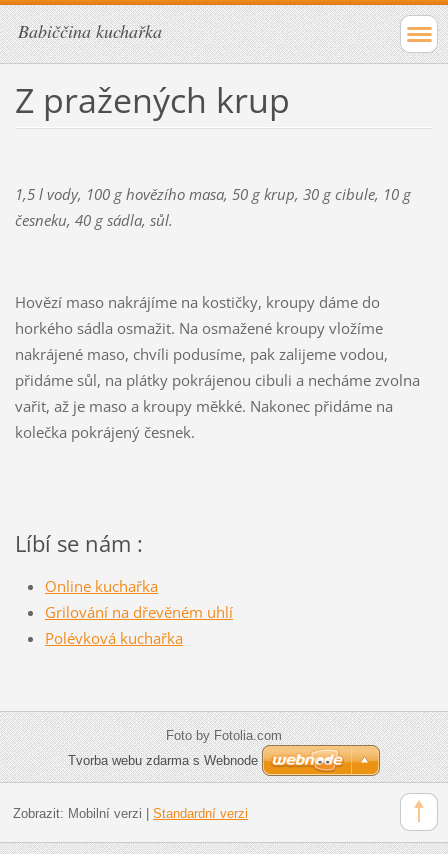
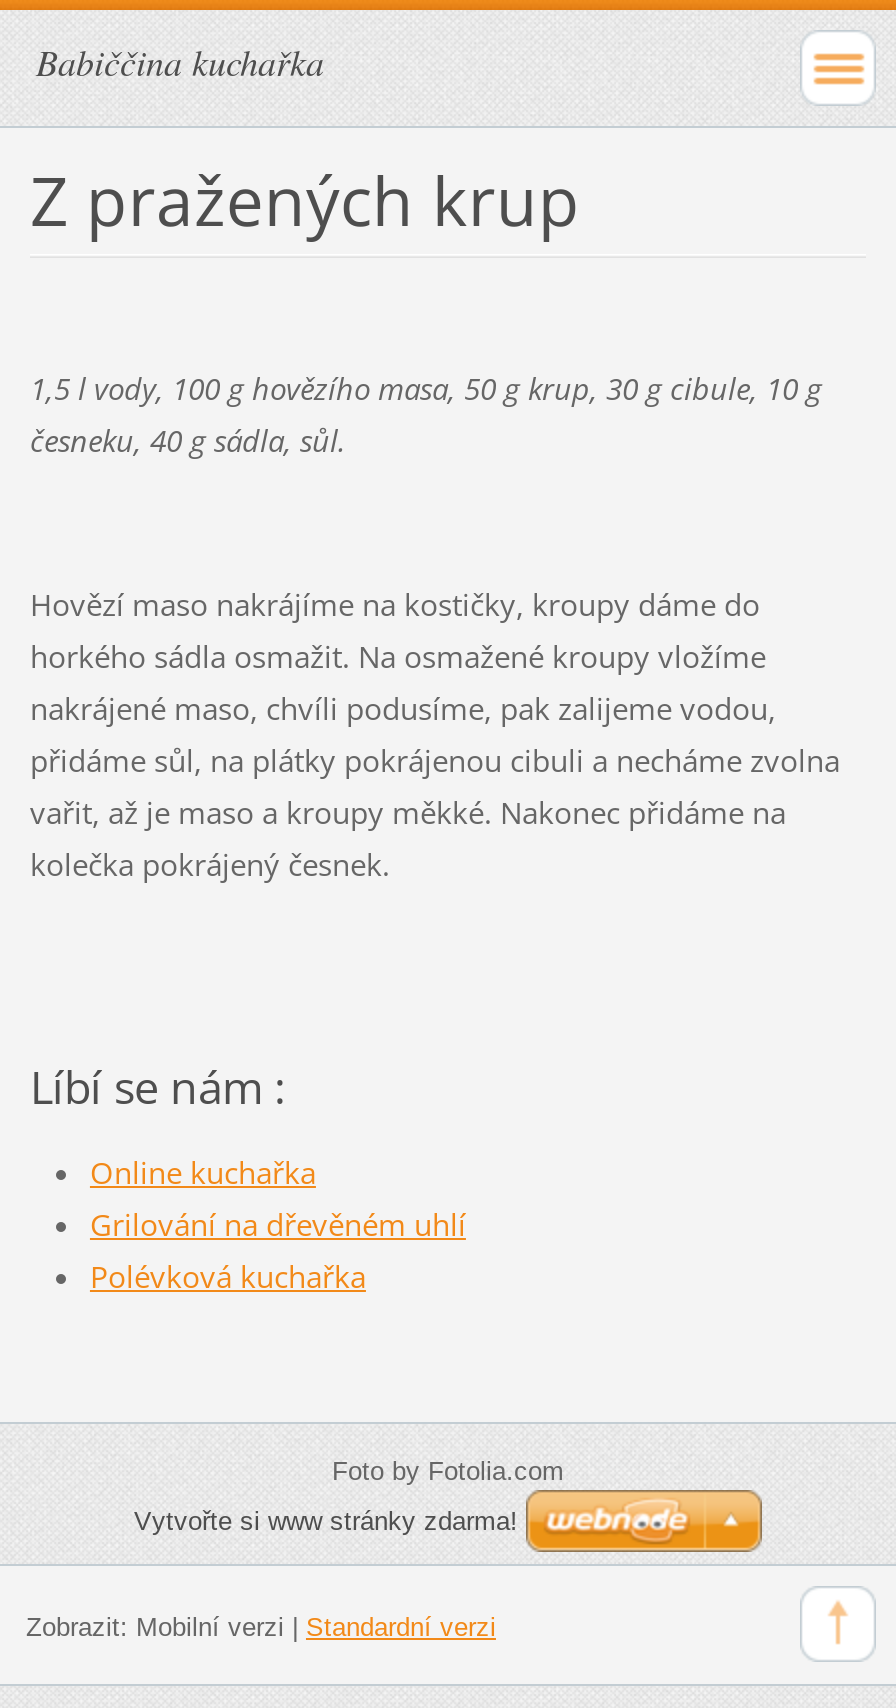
[68,753,258,768] Tvorba webu zdarma s Webnode -> [134,1507,518,1537] Vytvořte si www stránky zdarma!

